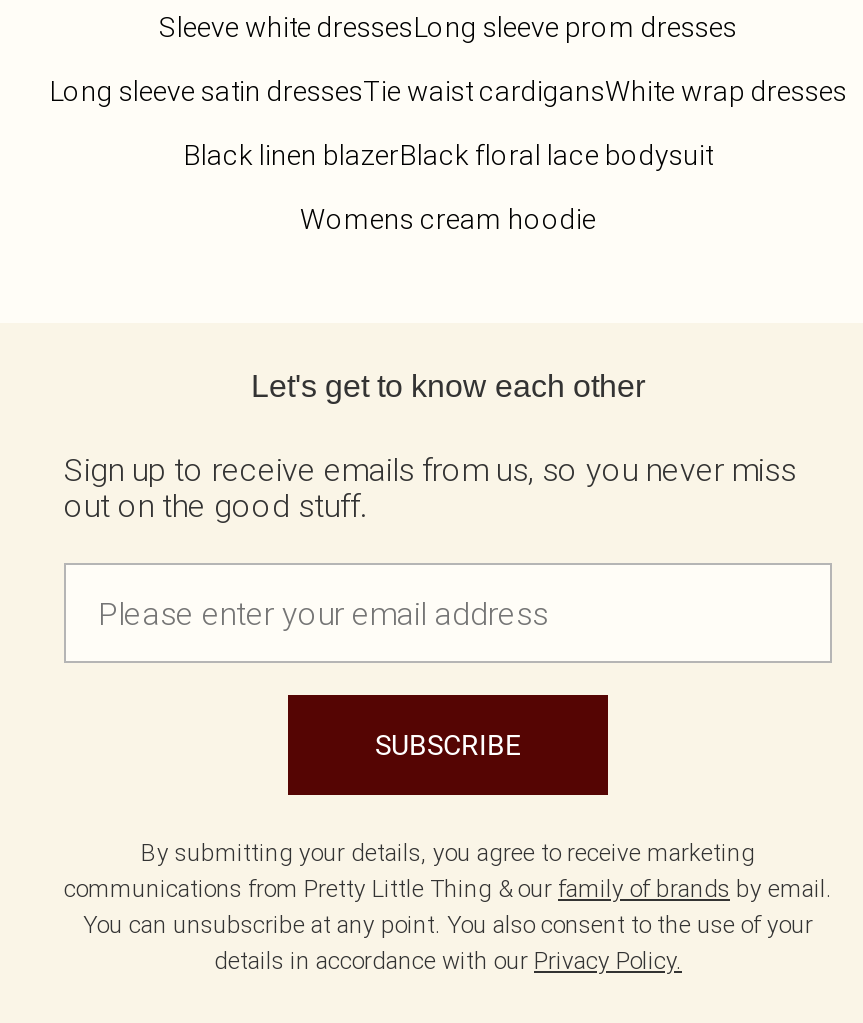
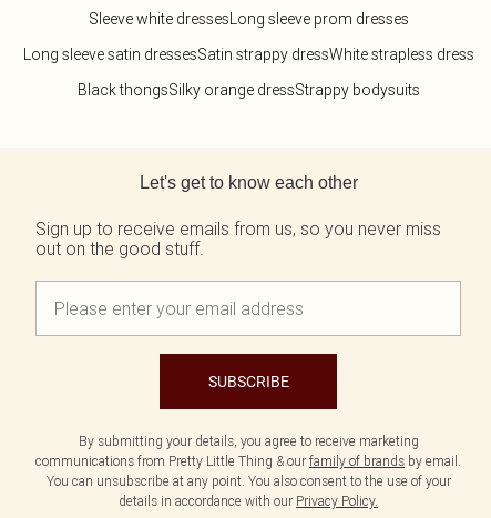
[49,73,847,237] Long sleeve satin dressesTie waist cardigansWhite wrap dresses | Black linen blazerBlack floral lace bodysuit | Womens cream hoodie -> [23,44,474,100] Long sleeve satin dressesSatin strappy dressWhite strapless dress | Black thongsSilky orange dressStrappy bodysuits

